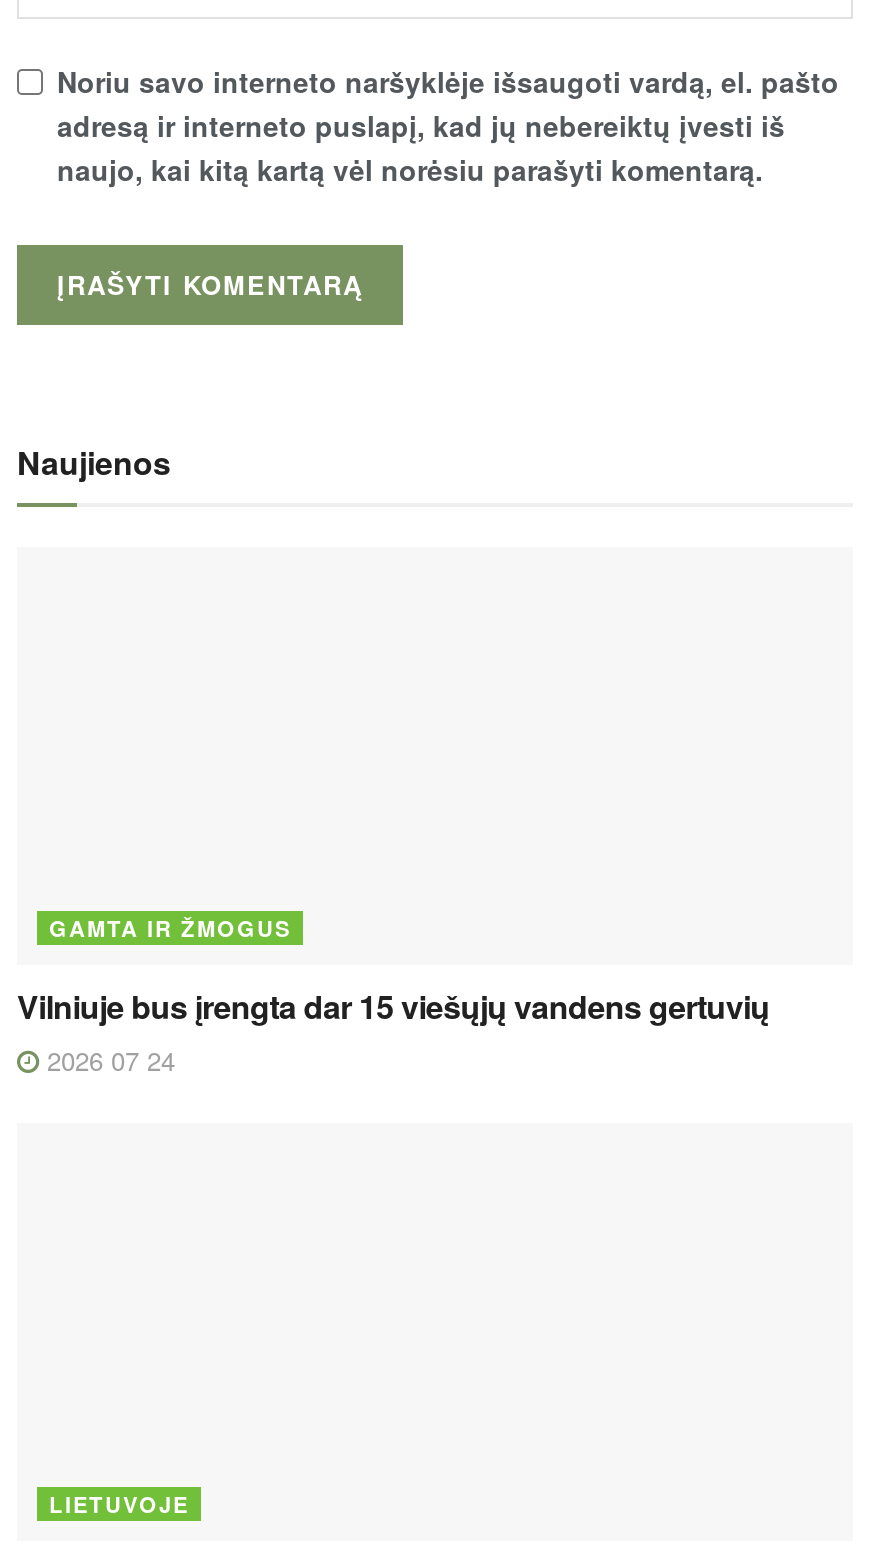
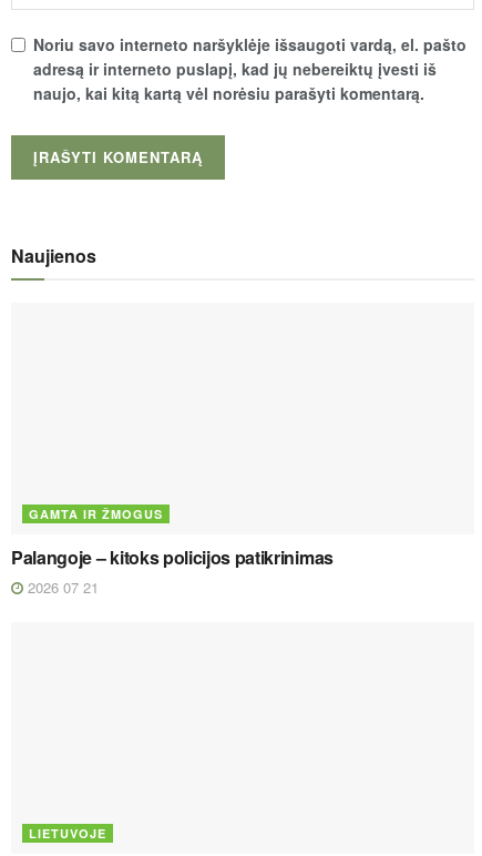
[17,983,770,1079] Vilniuje bus įrengta dar 15 viešųjų vandens gertuvių | 2026 07 24 -> [11,544,333,597] Palangoje – kitoks policijos patikrinimas | 2026 07 21

